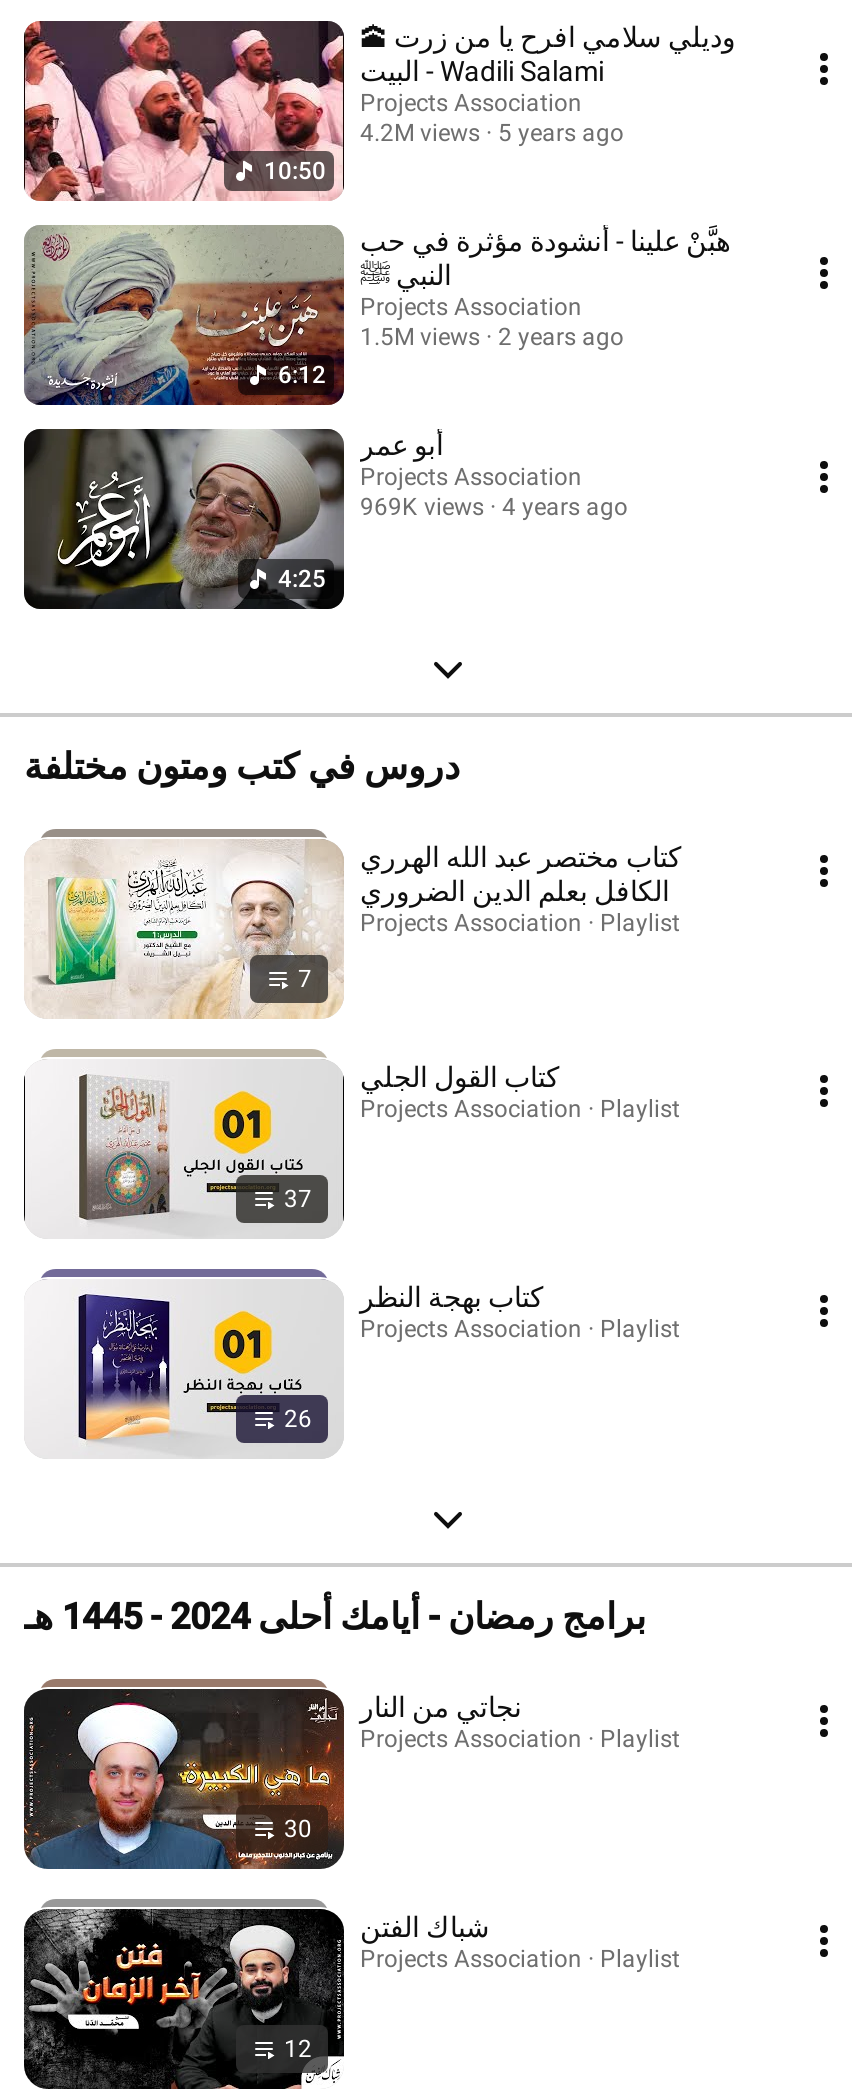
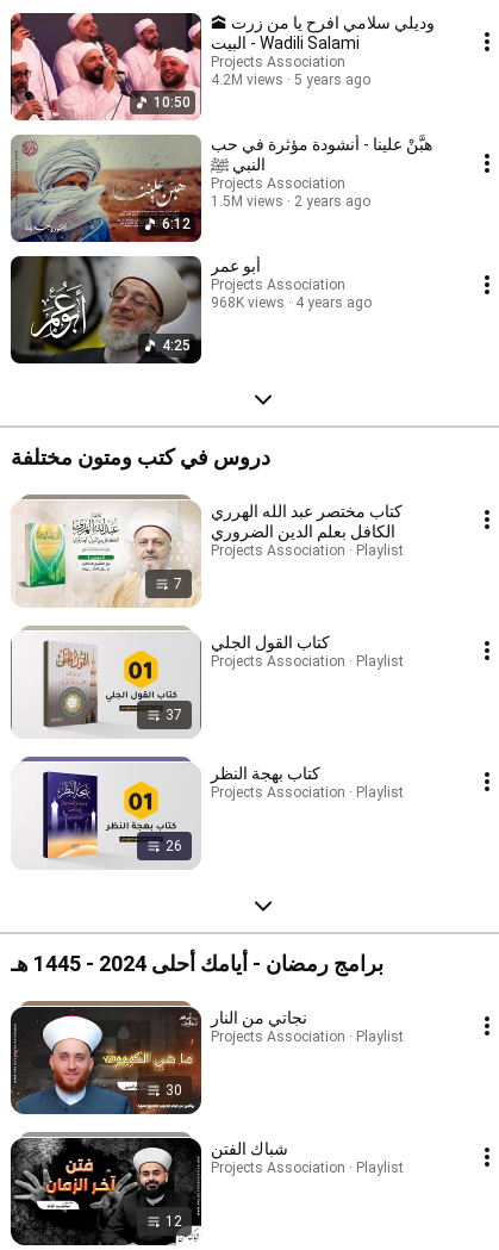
[360,492,628,520] 969K views 4 years ago -> [211,294,372,310] 968K views 4 years ago

